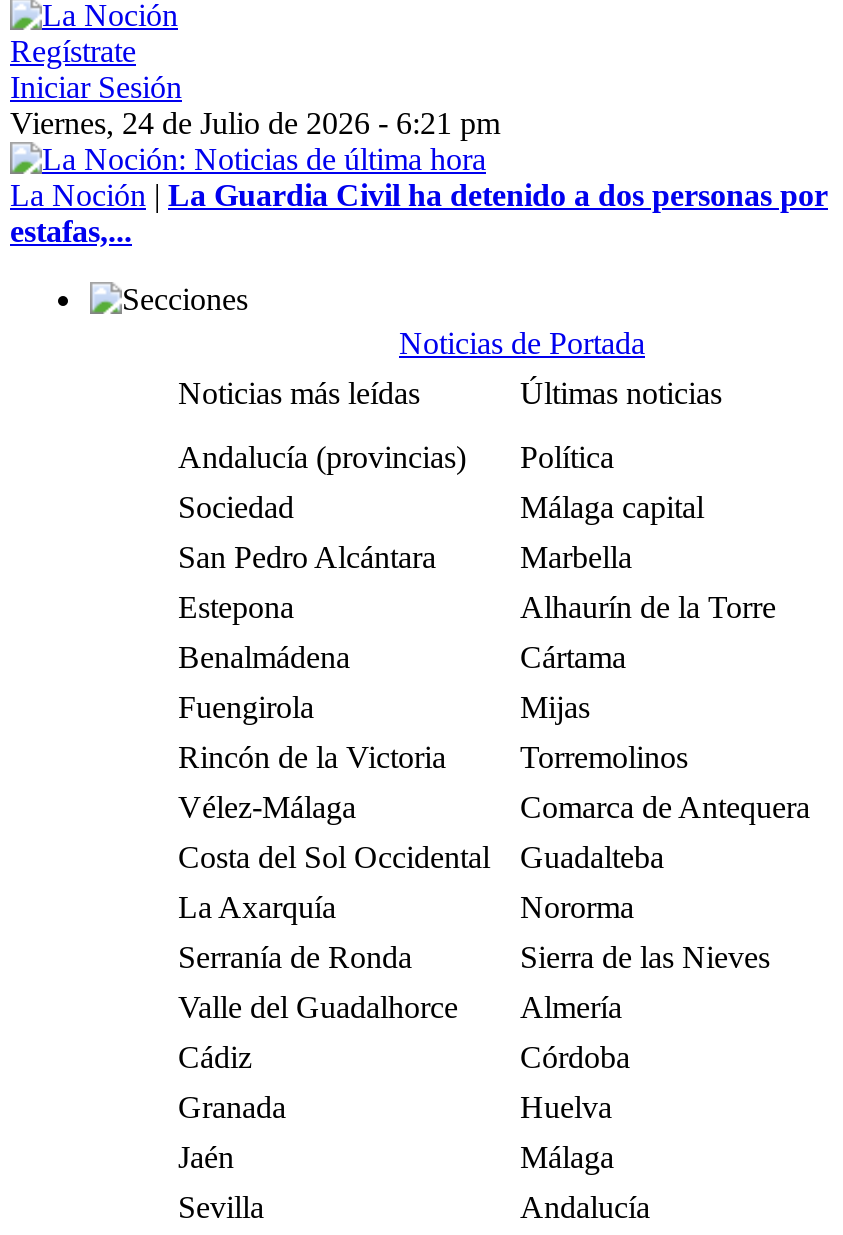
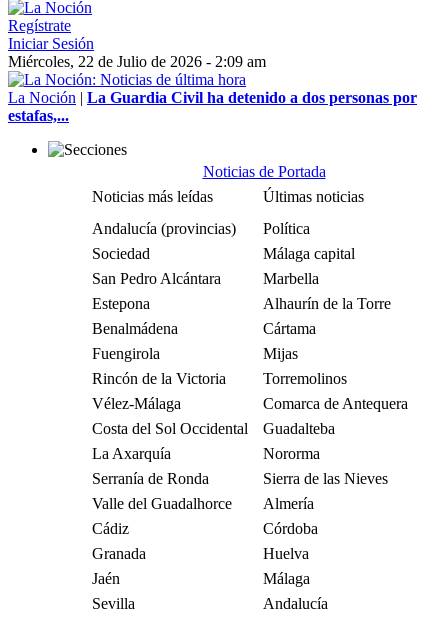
[10,106,500,140] Viernes, 24 de Julio de 2026 - 6:21 pm -> [8,53,266,70] Miércoles, 22 de Julio de 2026 - 2:09 am

